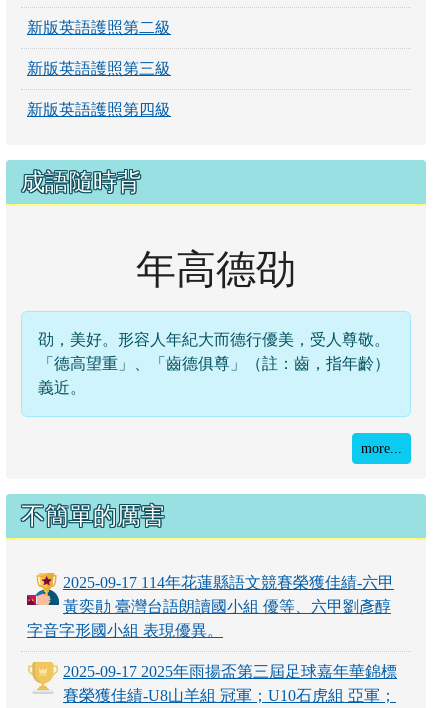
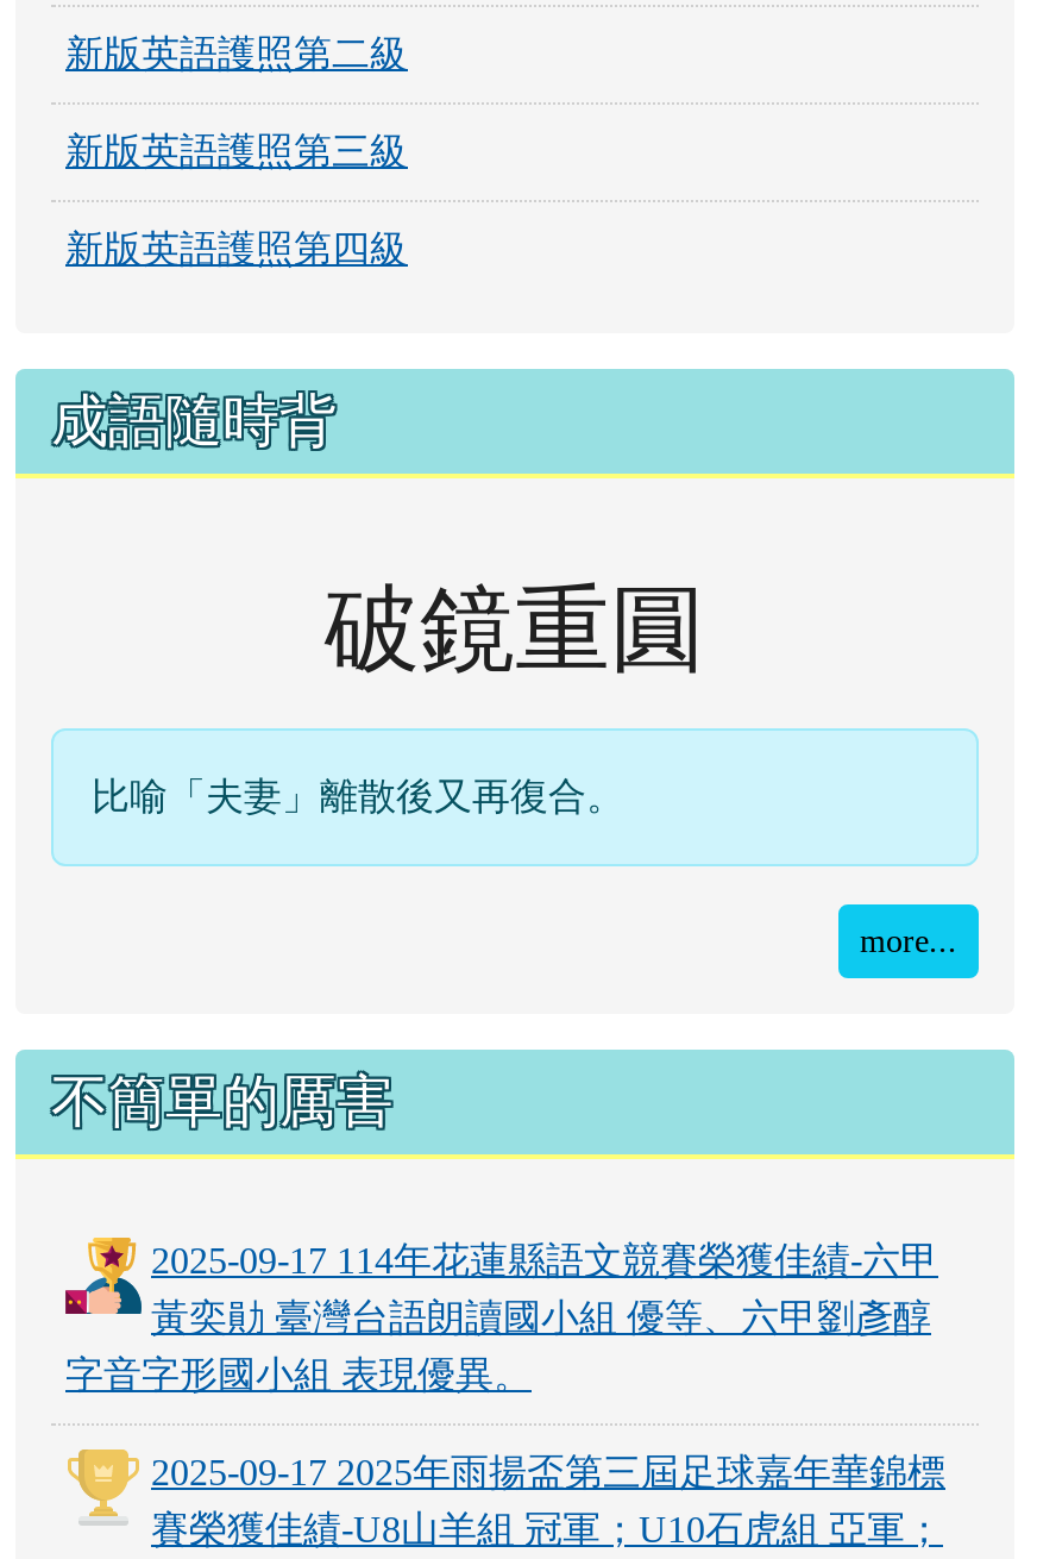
[136,247,296,292] 年高德劭 -> [325,577,705,684] 破鏡重圓
[38,331,390,396] 劭，美好。形容人年紀大而德行優美，受人尊敬。 | 「德高望重」、「齒德俱尊」（註：齒，指年齡） | 義近。 -> [92,777,624,817] 比喻「夫妻」離散後又再復合。

